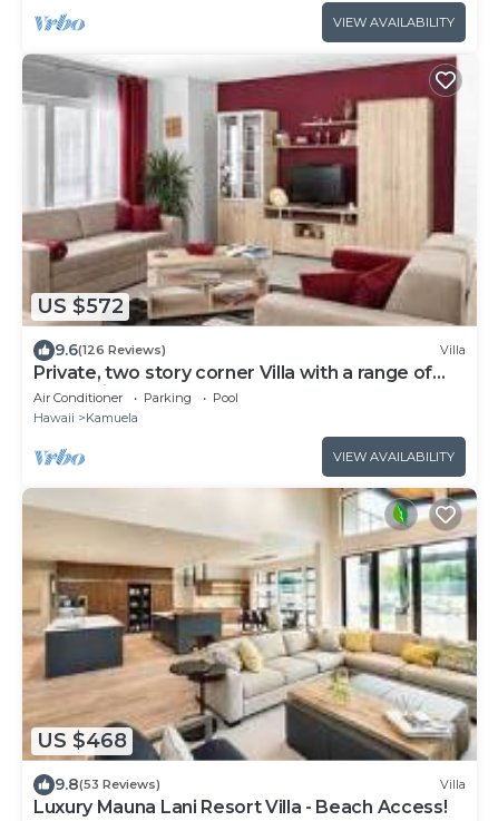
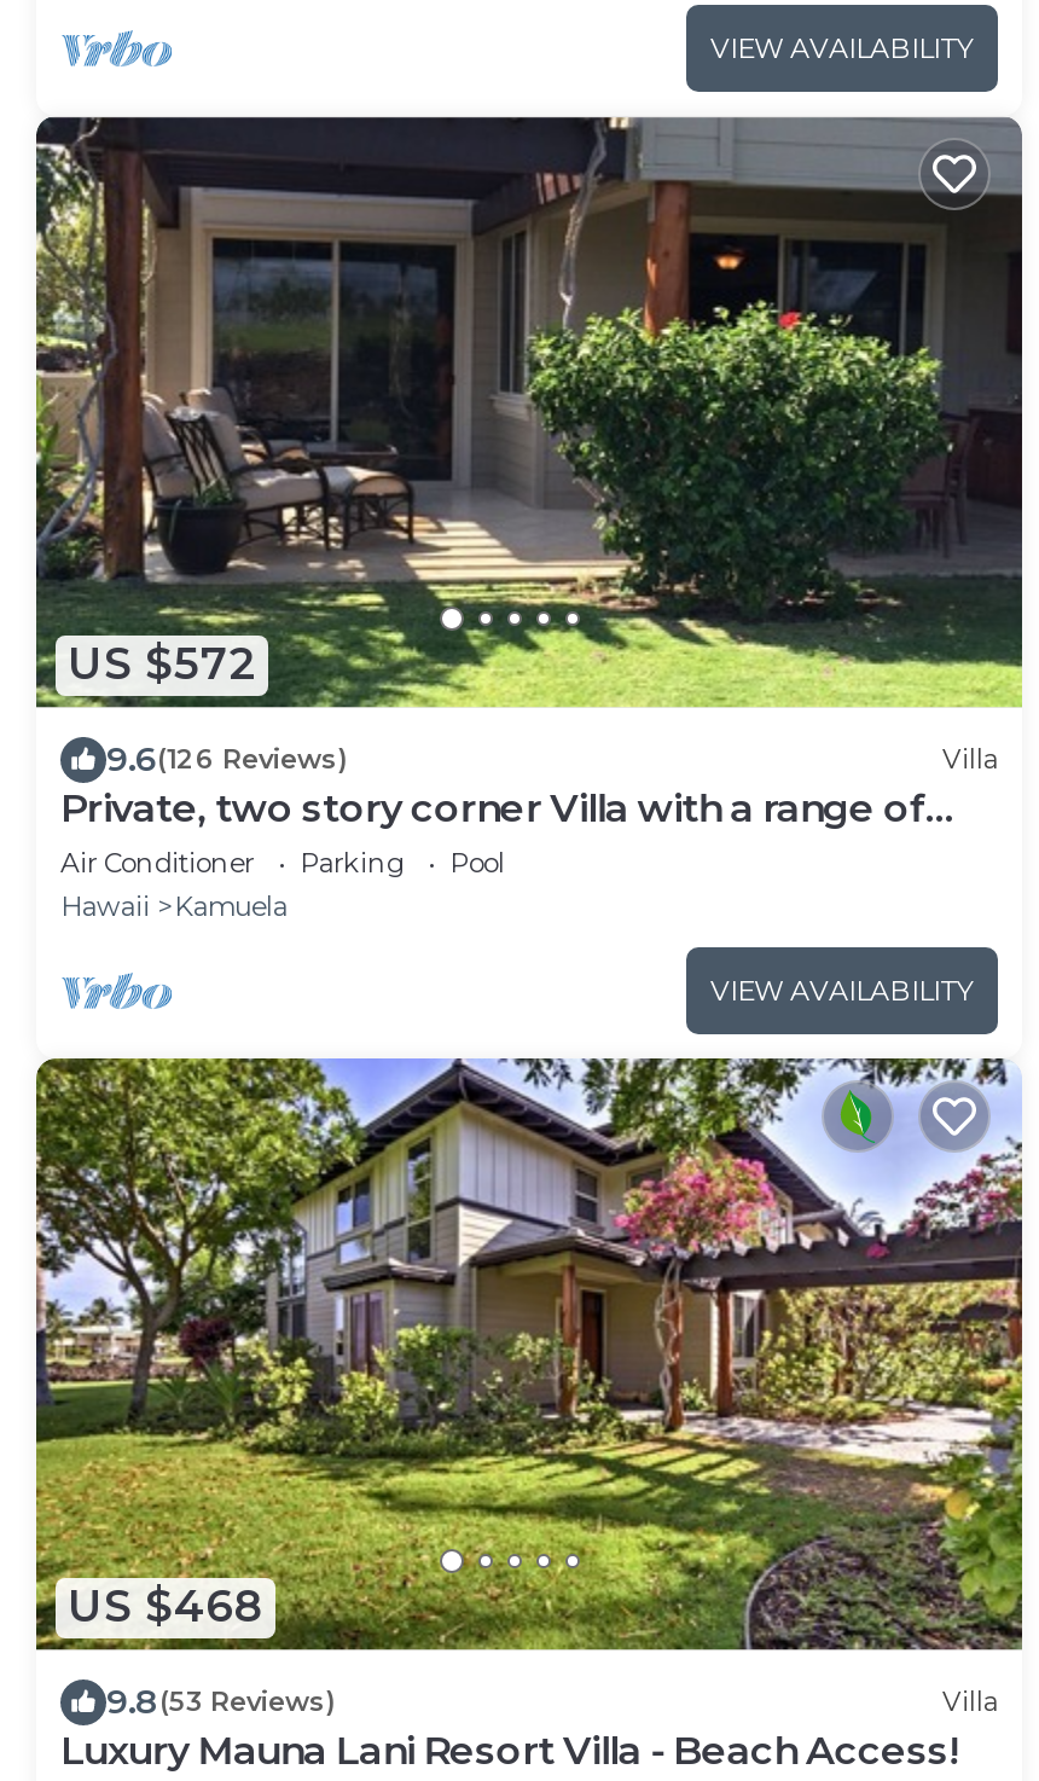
[21,53,477,328] [image] -> [34,114,1025,708] [image]
[21,487,478,761] [image] -> [34,1056,1025,1651] [image]

